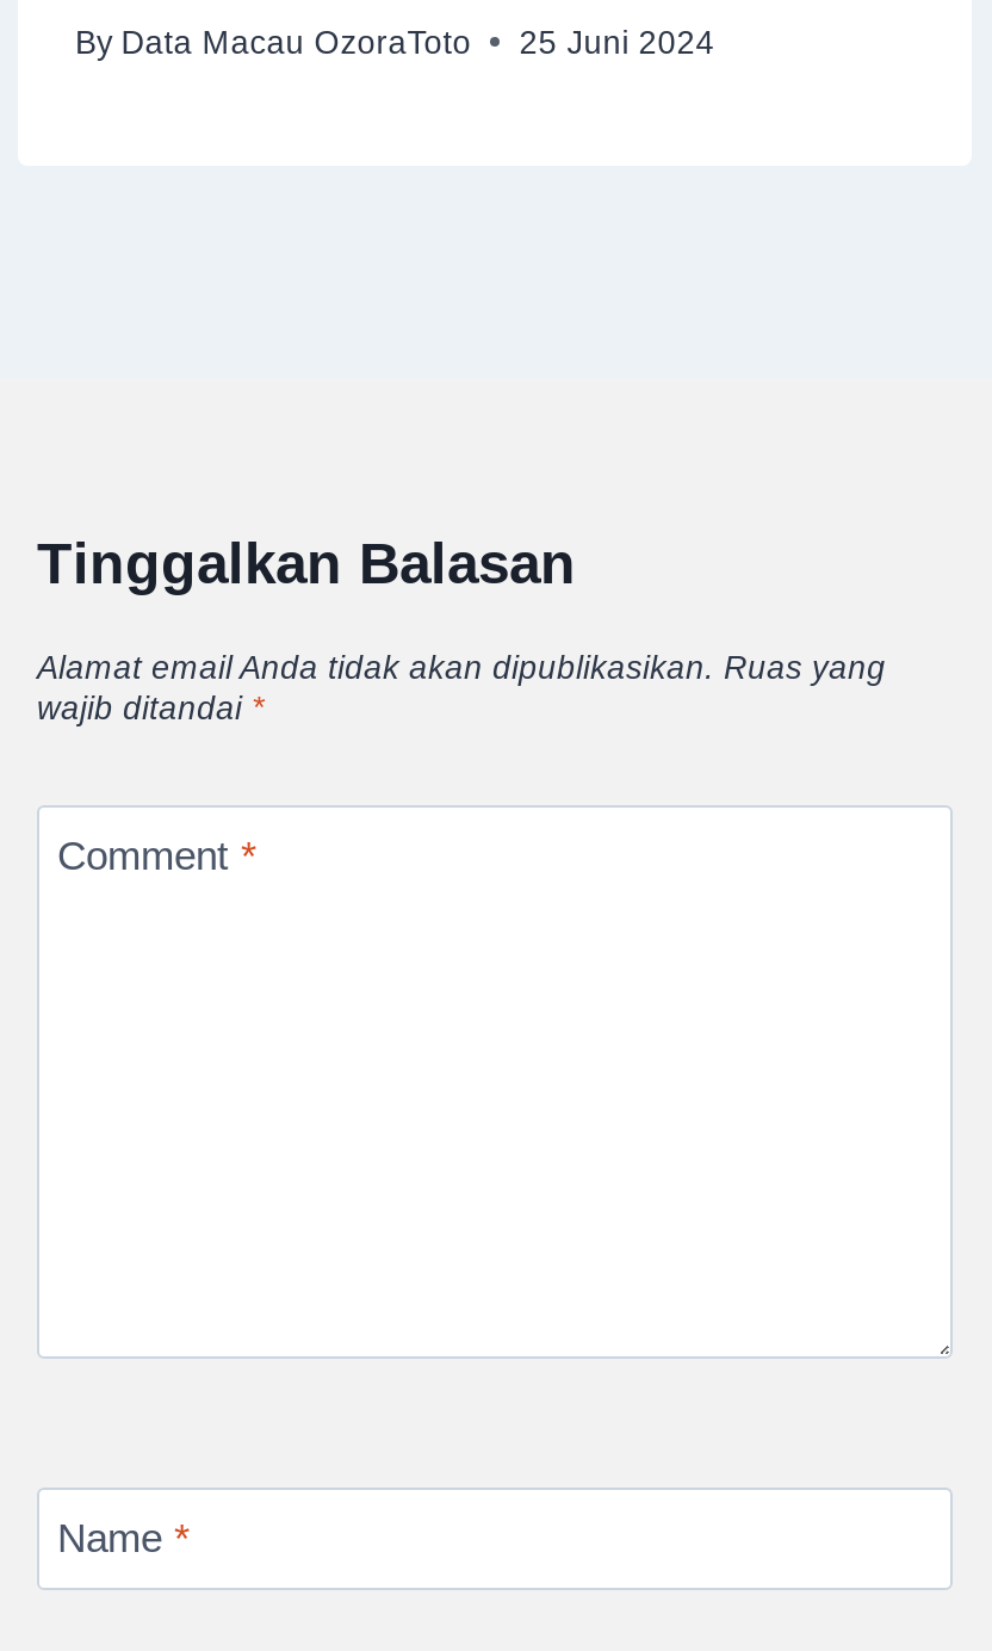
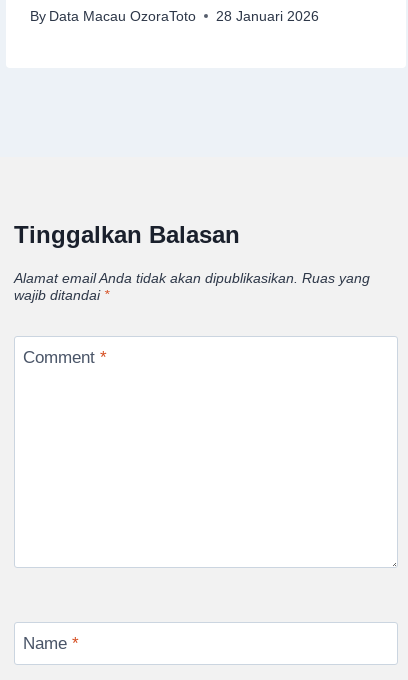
[75,24,715,60] By Data Macau OzoraToto 25 Juni 2024 -> [30,9,319,24] By Data Macau OzoraToto 28 Januari 2026

